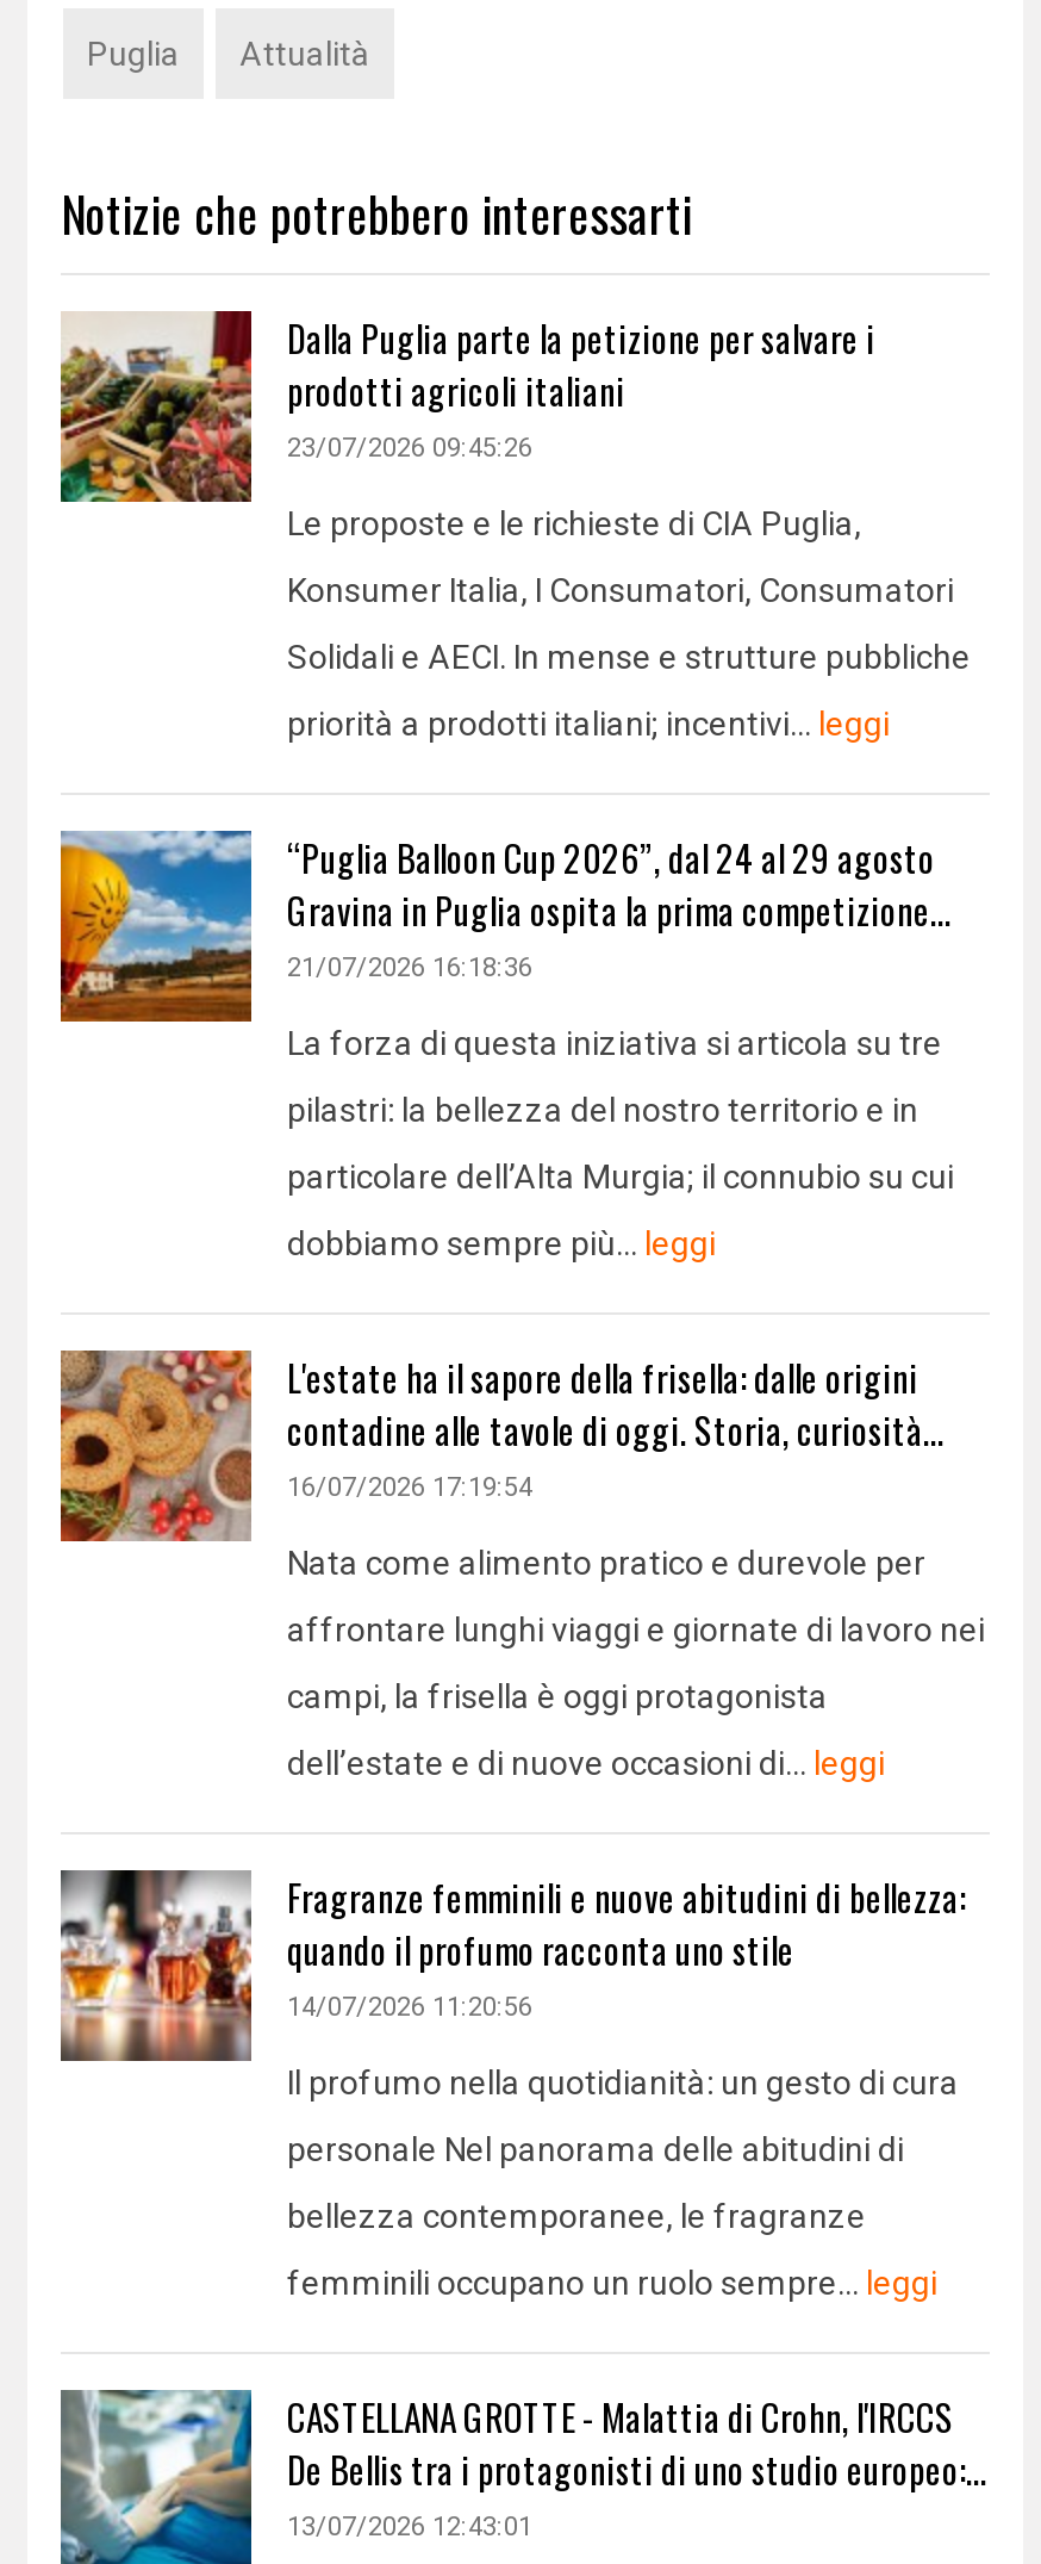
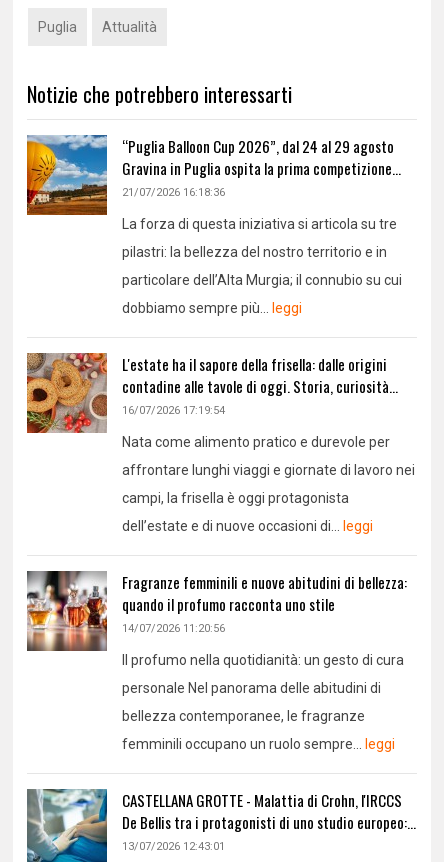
[58,309,971,743] [image] | Dalla Puglia parte la petizione per salvare i | prodotti agricoli italiani | 23/07/2026 09:45:26 | Le proposte e le richieste di CIA Puglia, | Konsumer Italia, I Consumatori, Consumatori | Solidali e AECI. In mense e strutture pubbliche | priorità a prodotti italiani; incentivi... leggi -> none

